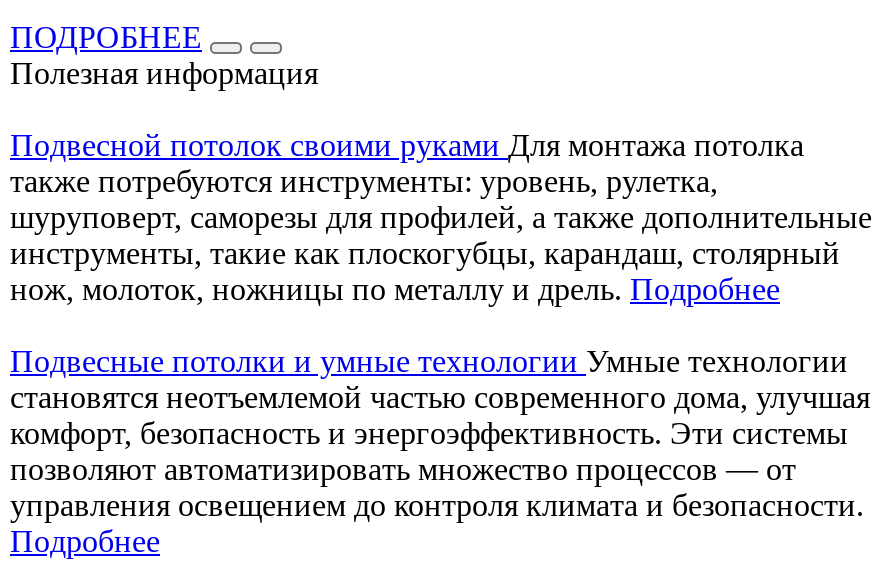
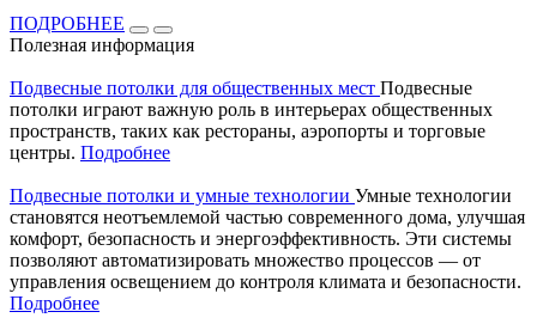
[10,128,872,306] Подвесной потолок своими руками Для монтажа потолка | также потребуются инструменты: уровень, рулетка, | шуруповерт, саморезы для профилей, а также дополнительные | инструменты, такие как плоскогубцы, карандаш, столярный | нож, молоток, ножницы по металлу и дрель. Подробнее -> [10,78,493,162] Подвесные потолки для общественных мест Подвесные | потолки играют важную роль в интерьерах общественных | пространств, таких как рестораны, аэропорты и торговые | центры. Подробнее

